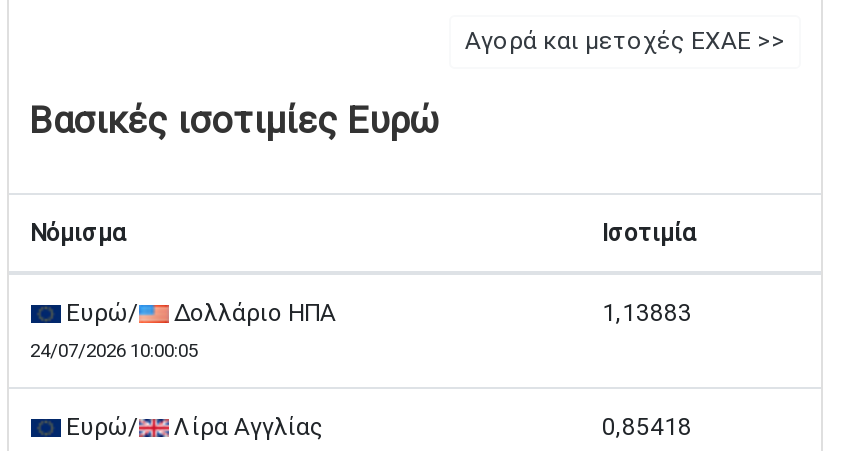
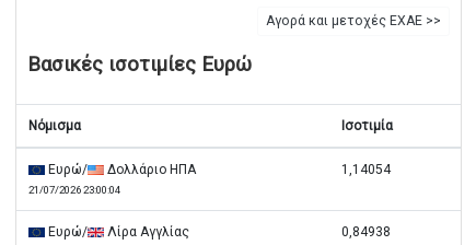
[602,299,692,327] 1,13883 -> [341,162,390,177] 1,14054
[30,339,198,361] 24/07/2026 10:00:05 -> [28,184,120,196] 21/07/2026 23:00:04
[602,413,692,441] 0,85418 -> [341,224,390,240] 0,84938

